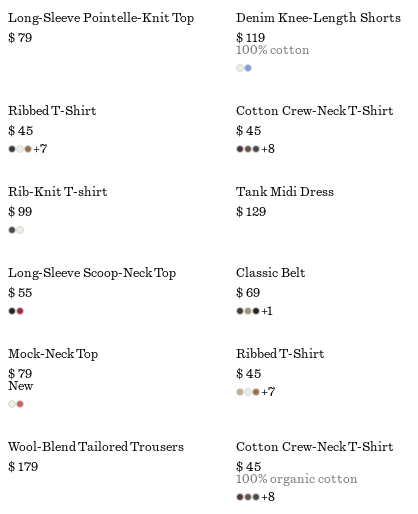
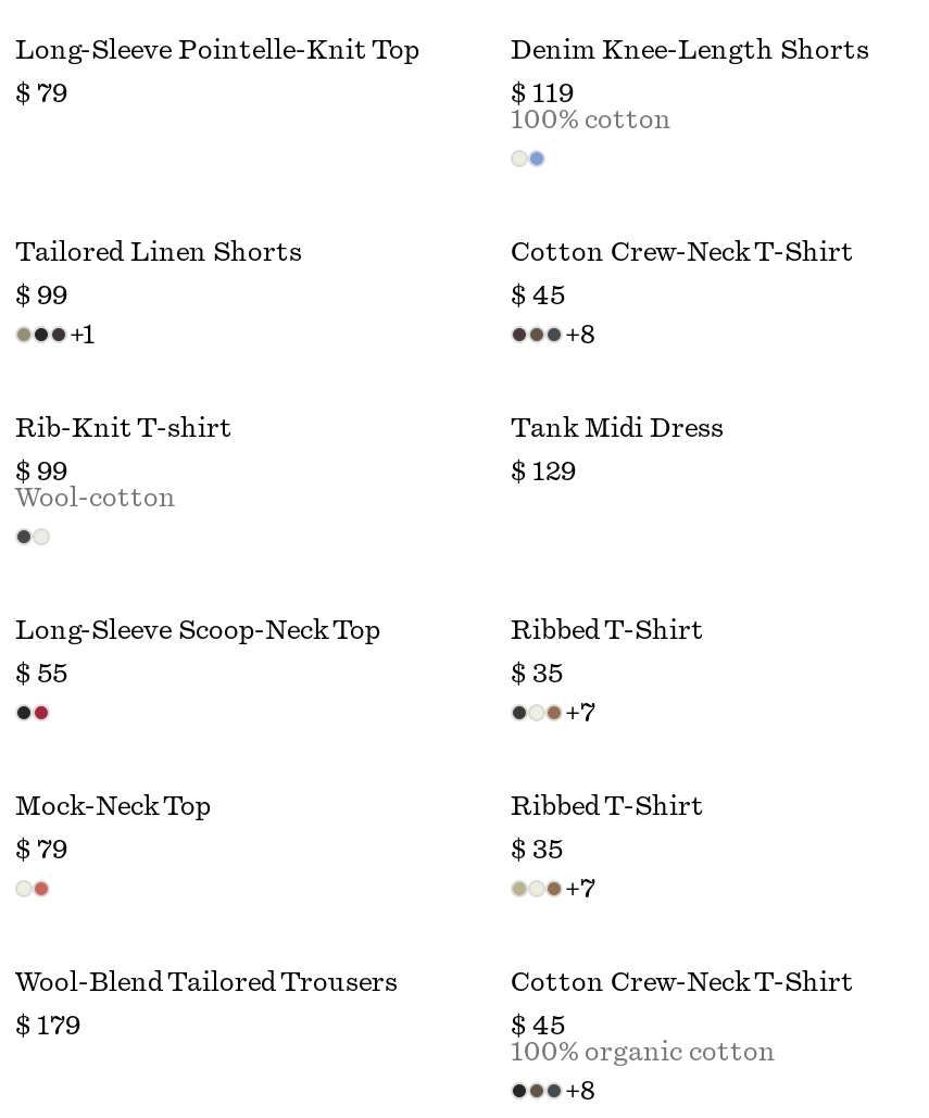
[8,105,97,117] Ribbed T-Shirt -> [15,239,302,265] Tailored Linen Shorts
[8,125,33,137] $ 45 -> [15,282,67,309] $ 99
[33,143,47,155] +7 -> [70,322,96,348] +1
none -> [15,485,176,511] Wool-cotton
[236,267,306,279] Classic Belt -> [511,617,704,643] Ribbed T-Shirt
[236,287,260,299] $ 69 -> [511,661,563,687] $ 35
[261,305,273,317] +1 -> [565,700,595,726] +7
[236,368,261,380] $ 45 -> [511,837,563,863] $ 35
[8,380,33,392] New -> none

